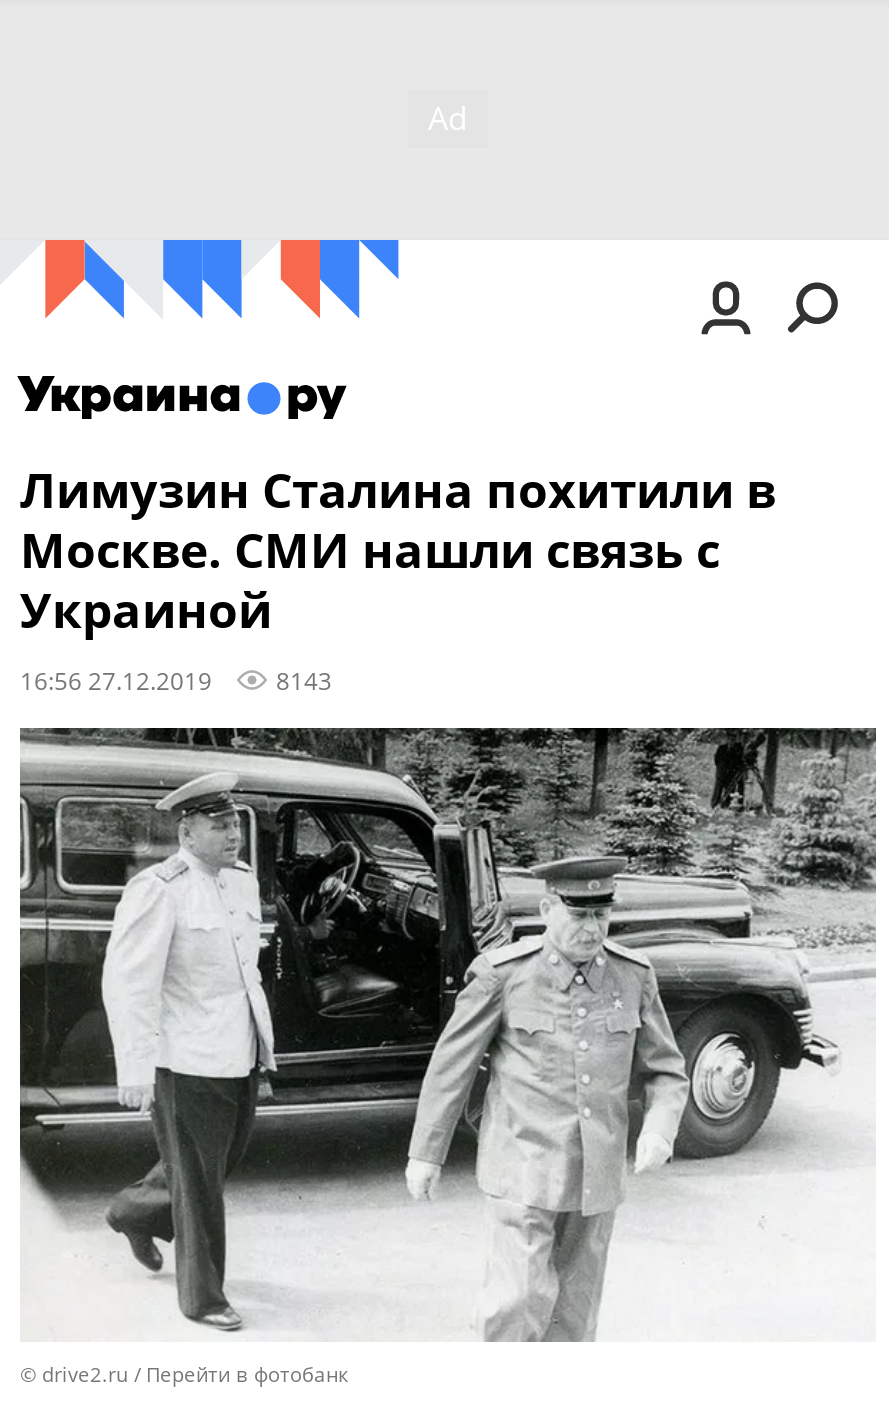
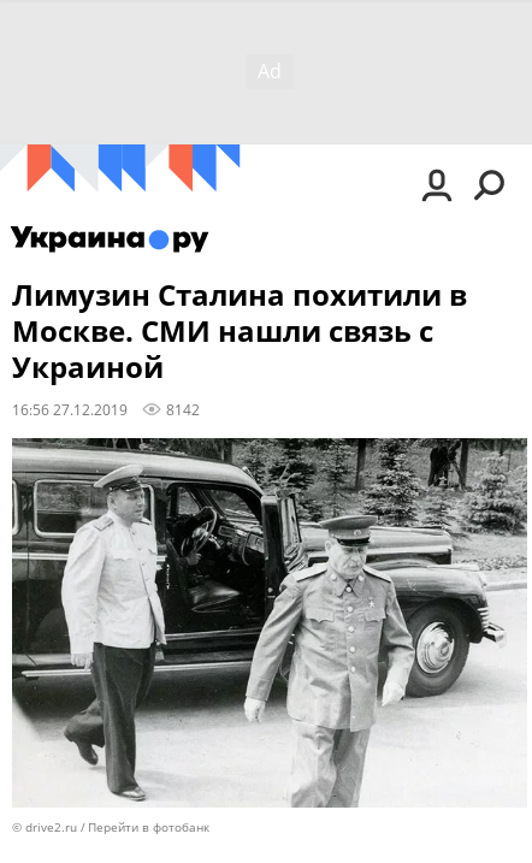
[20,664,332,696] 16:56 27.12.2019 8143 -> [12,400,200,419] 16:56 27.12.2019 8142

